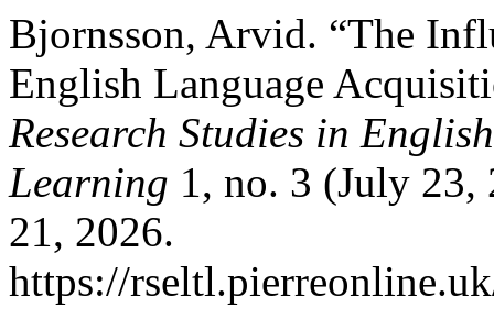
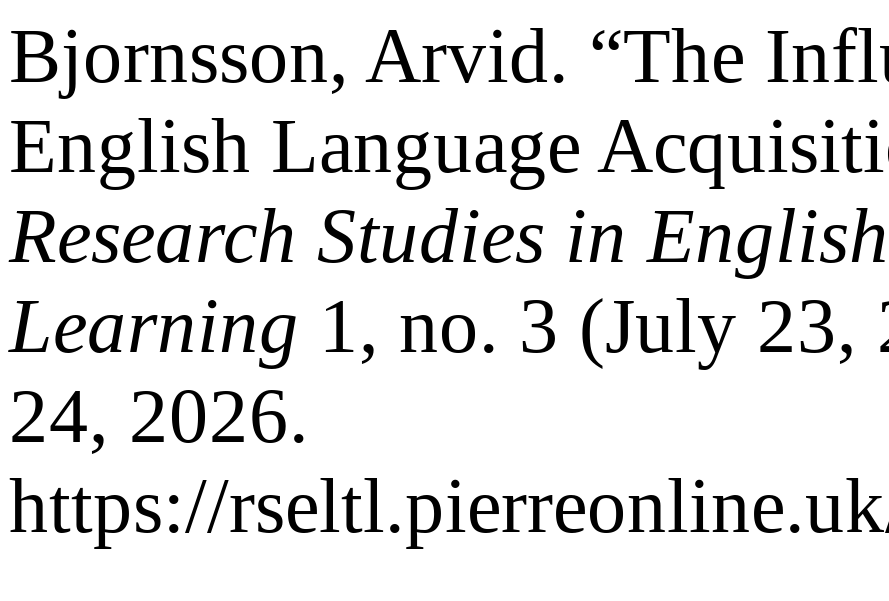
[9,208,174,255] 21, 2026. -> [9,372,309,458] 24, 2026.

